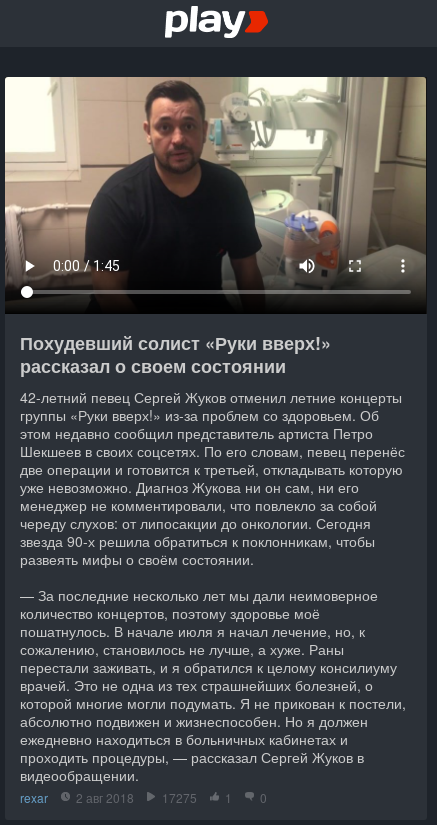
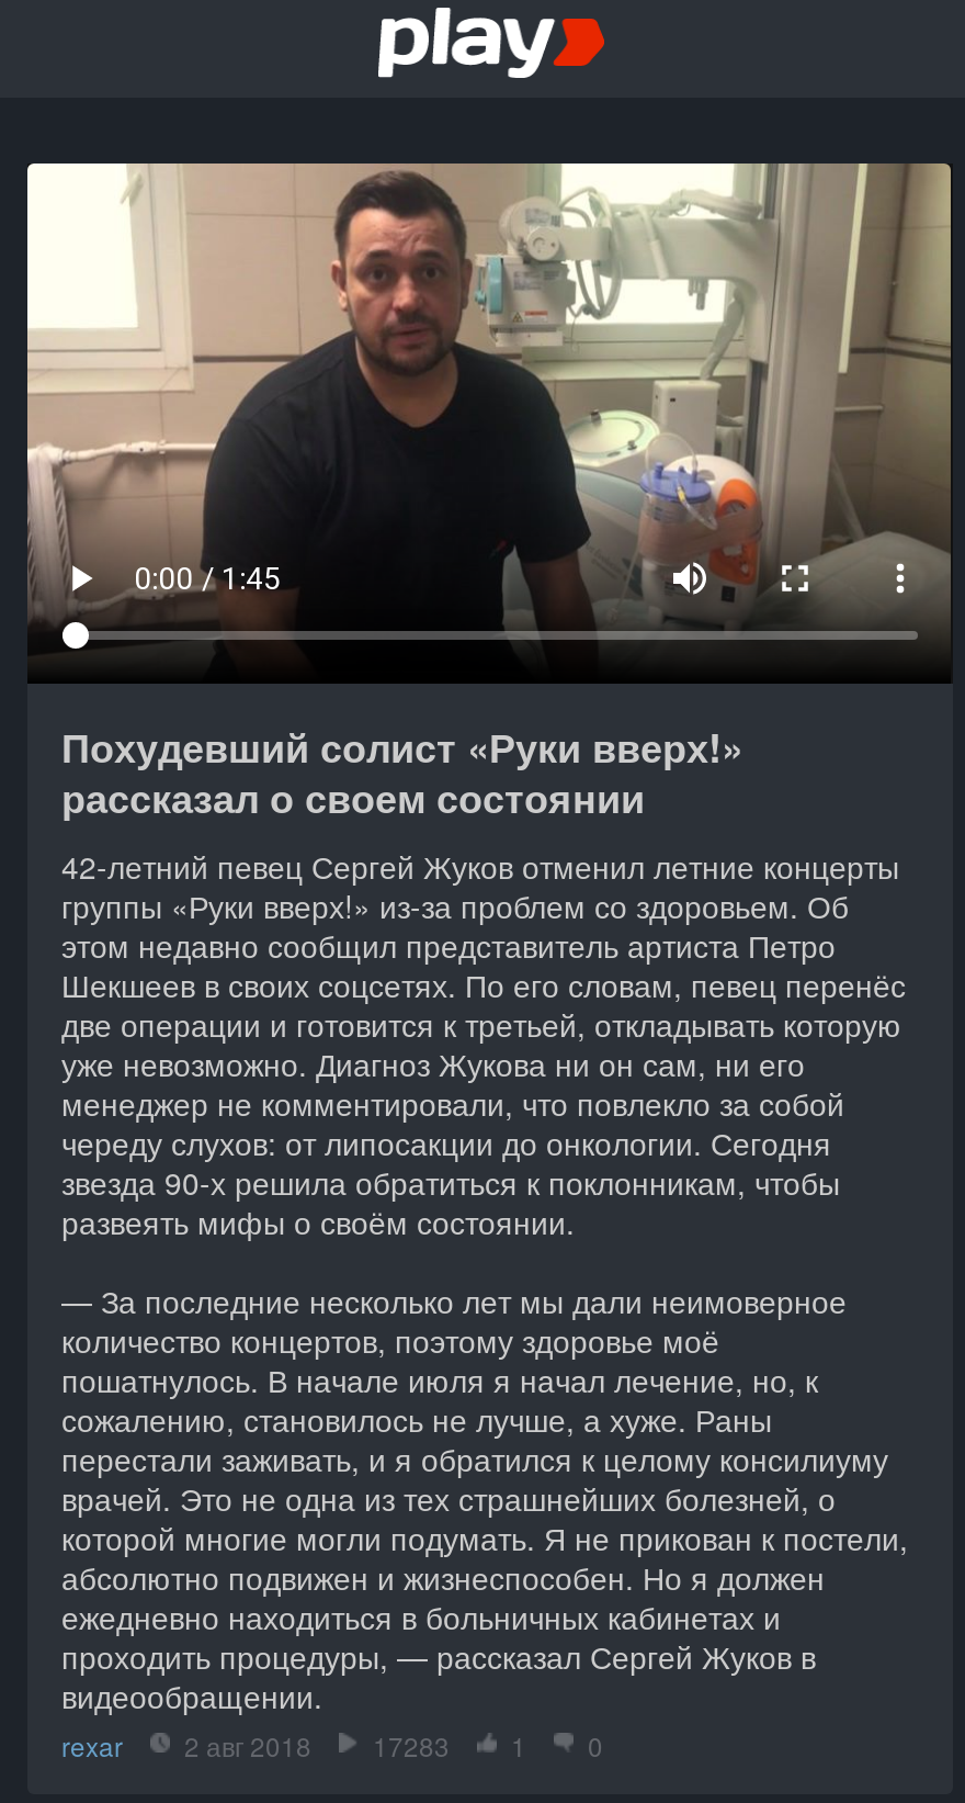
[20,789,267,806] rexar 2 авг 2018 17275 1 0 -> [61,1726,603,1763] rexar 2 авг 2018 17283 1 0

